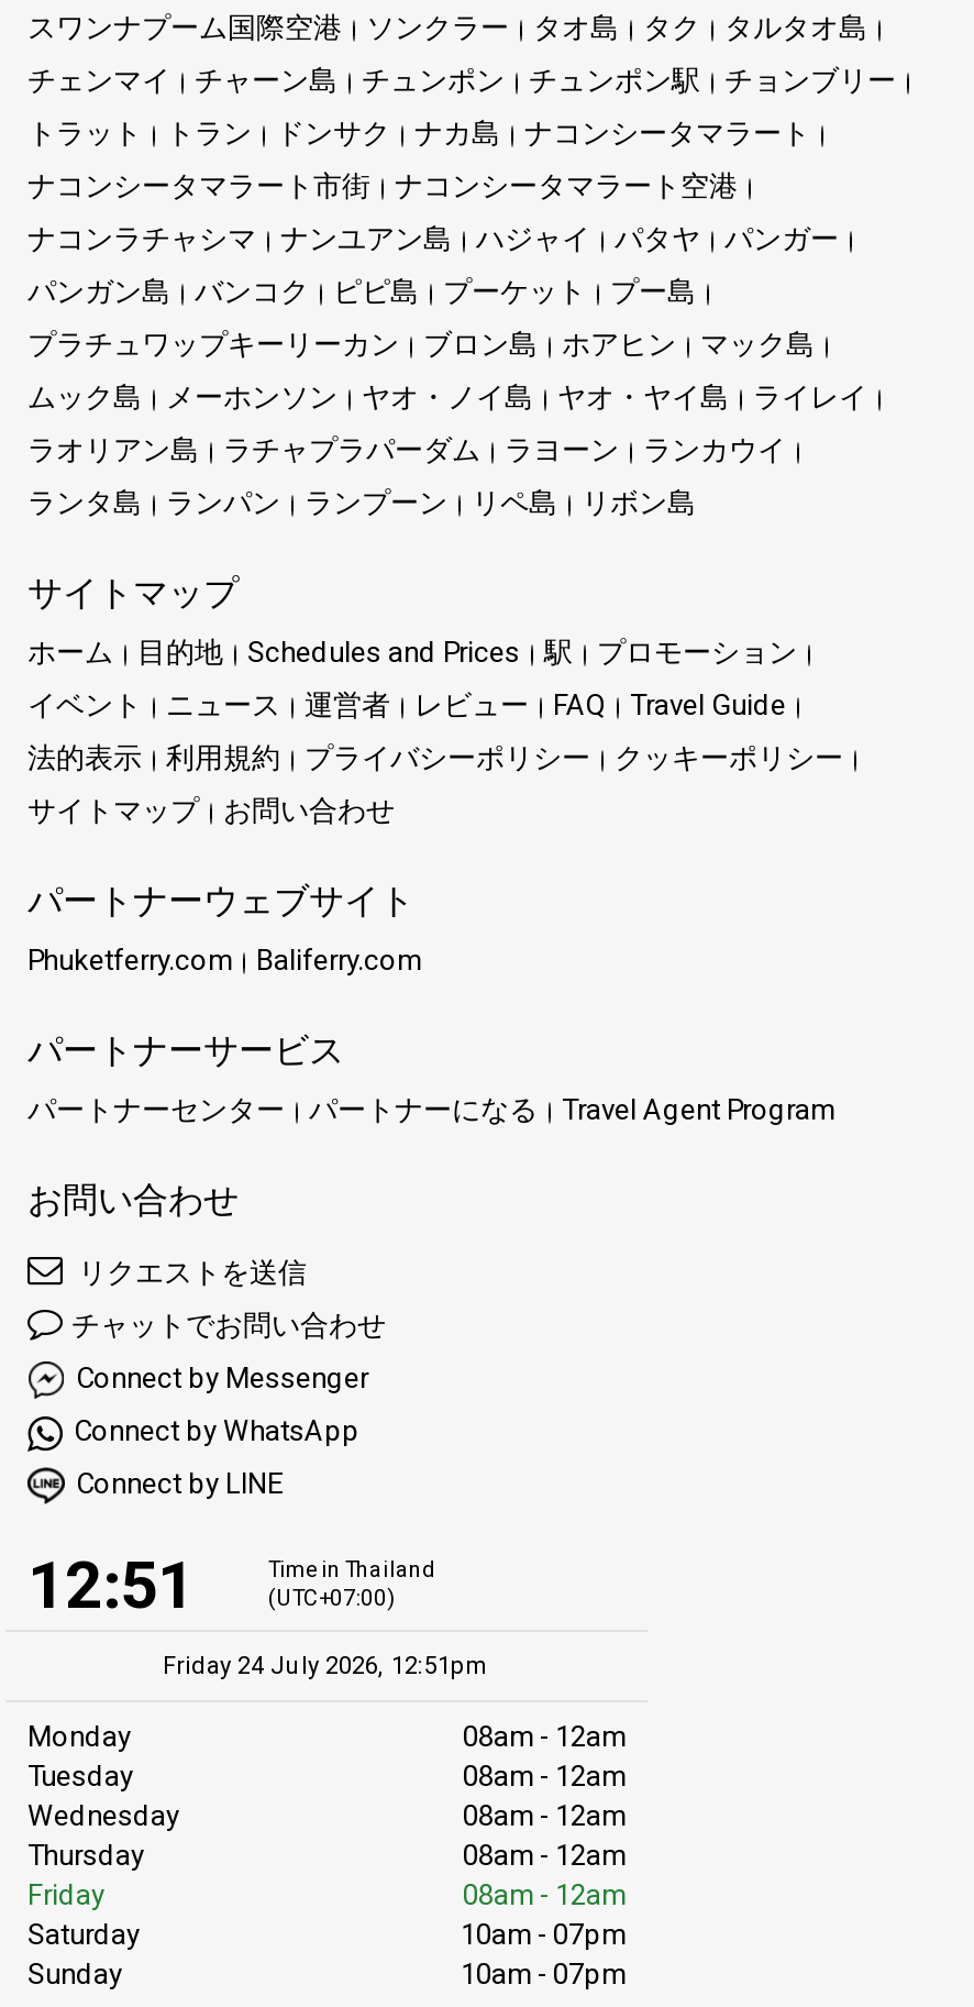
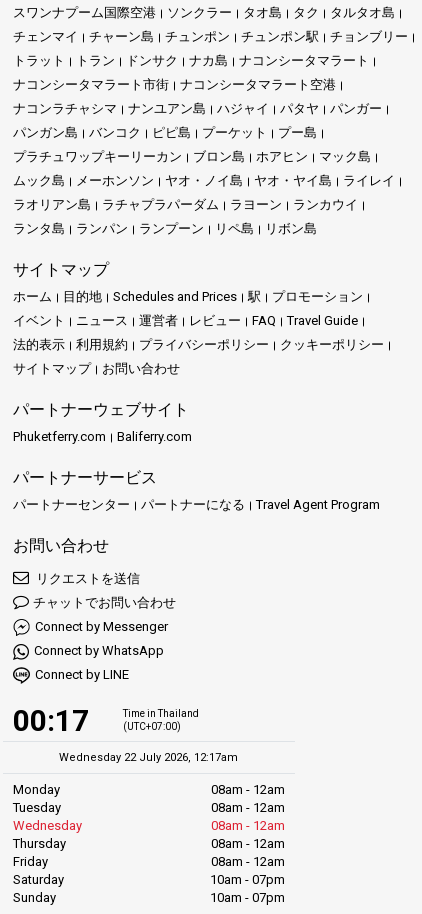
[27,1546,195,1623] 12:51 -> [13,703,89,738] 00:17
[163,1651,490,1680] Friday 24 July 2026, 12:51pm -> [59,751,238,764] Wednesday 22 July 2026, 12:17am

